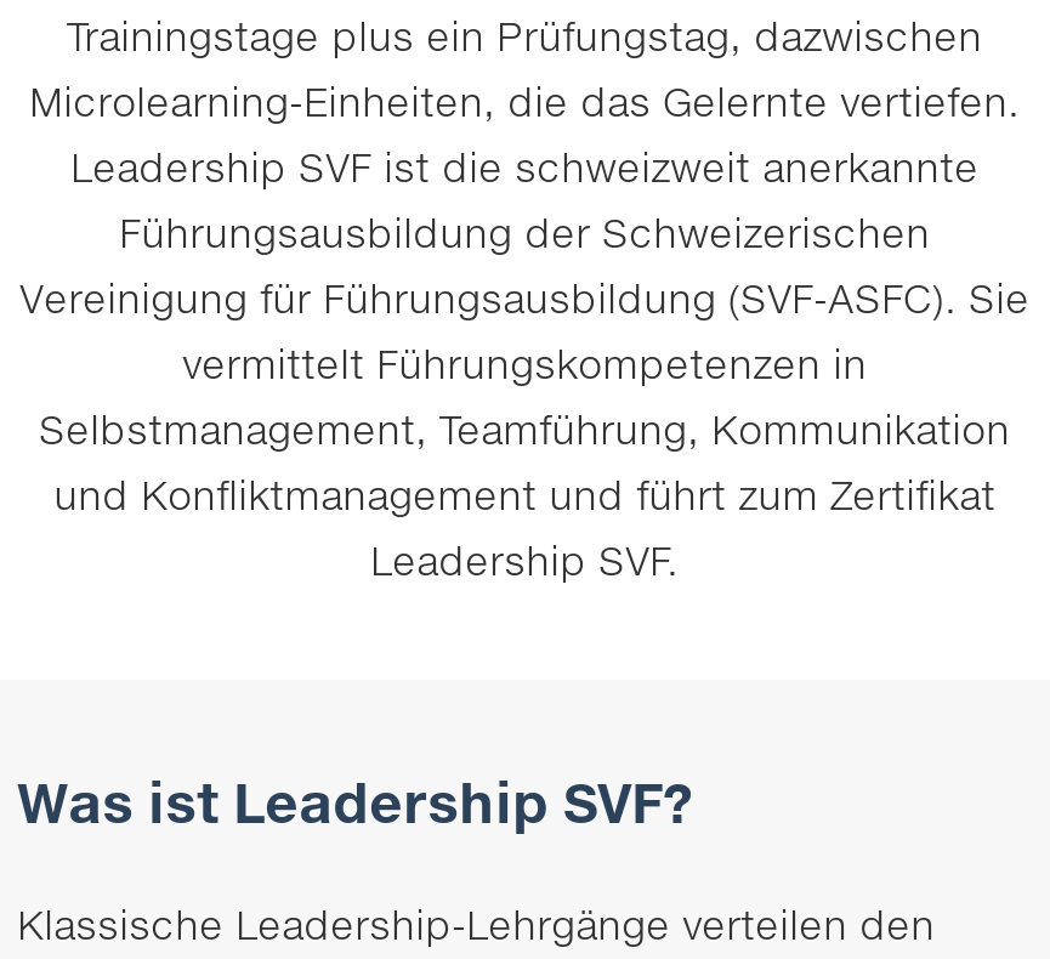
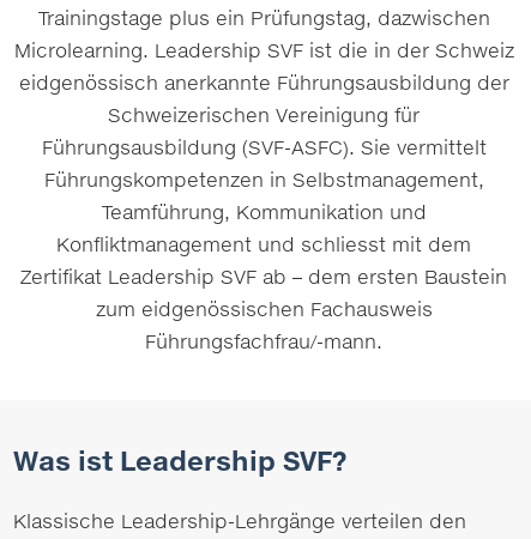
[19,77,1029,582] Microlearning-Einheiten, die das Gelernte vertiefen. | Leadership SVF ist die schweizweit anerkannte | Führungsausbildung der Schweizerischen | Vereinigung für Führungsausbildung (SVF-ASFC). Sie | vermittelt Führungskompetenzen in | Selbstmanagement, Teamführung, Kommunikation | und Konfliktmanagement und führt zum Zertifikat | Leadership SVF. -> [14,38,514,352] Microlearning. Leadership SVF ist die in der Schweiz | eidgenössisch anerkannte Führungsausbildung der | Schweizerischen Vereinigung für | Führungsausbildung (SVF-ASFC). Sie vermittelt | Führungskompetenzen in Selbstmanagement, | Teamführung, Kommunikation und | Konfliktmanagement und schliesst mit dem | Zertifikat Leadership SVF ab – dem ersten Baustein | zum eidgenössischen Fachausweis | Führungsfachfrau/-mann.

